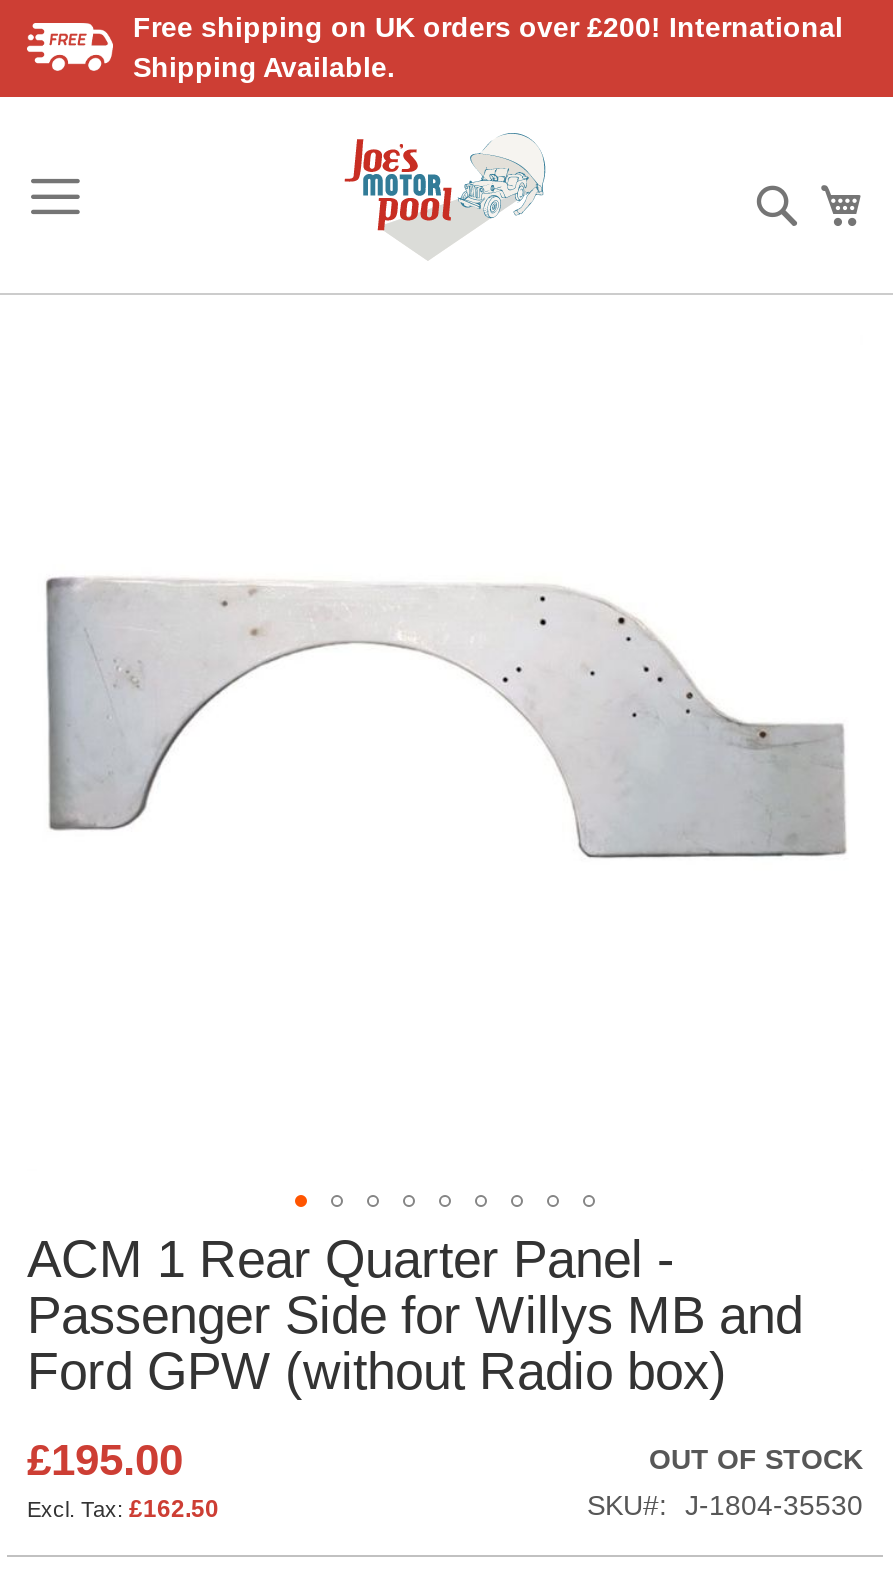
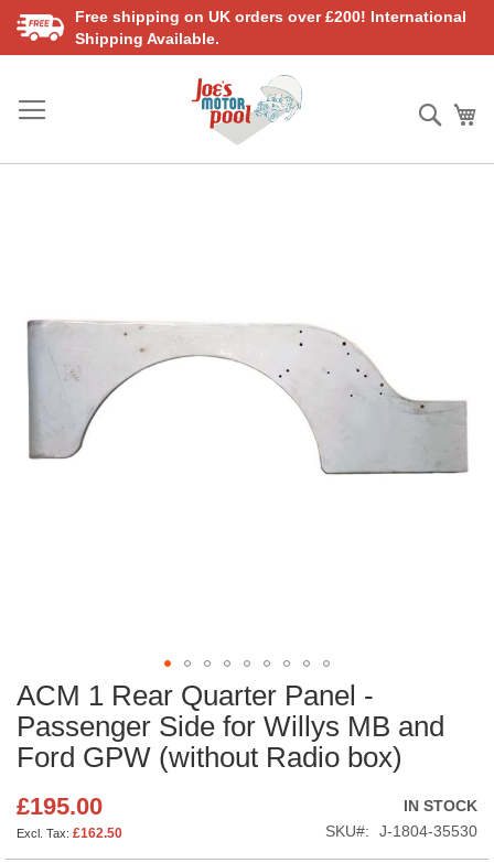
[649,1443,863,1475] OUT OF STOCK -> [404,797,477,815] IN STOCK

